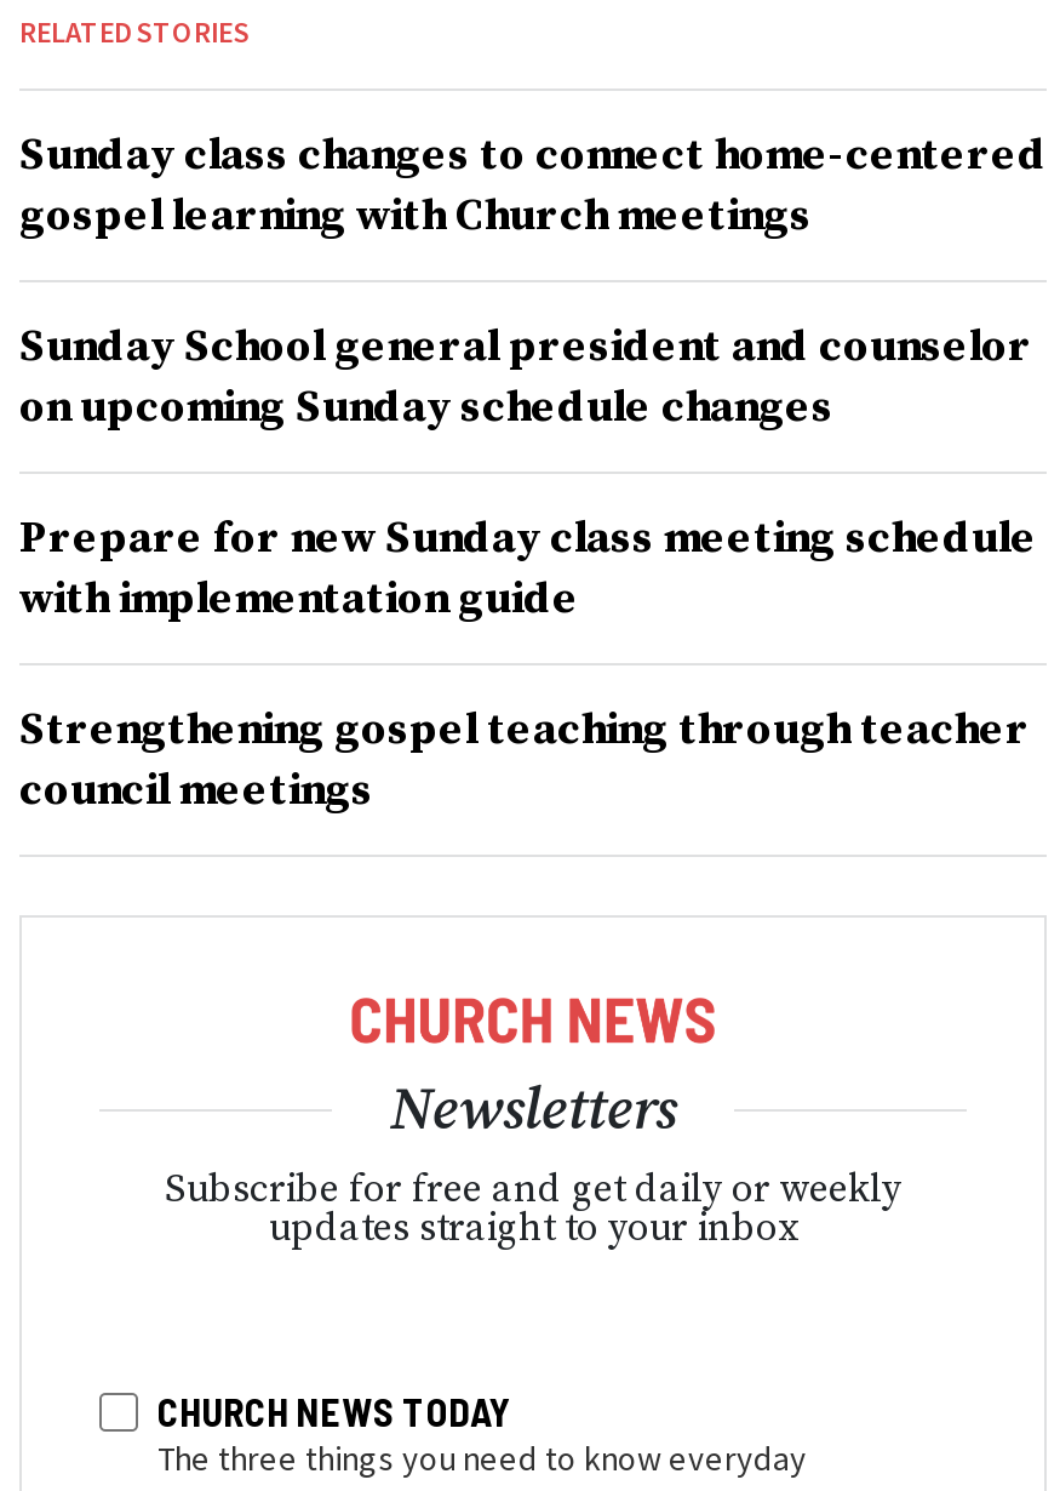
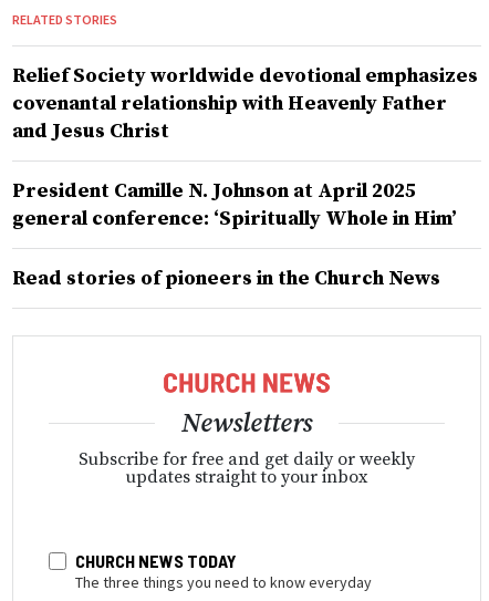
[19,128,1047,819] Sunday class changes to connect home-centered | gospel learning with Church meetings | Sunday School general president and counselor | on upcoming Sunday schedule changes | Prepare for new Sunday class meeting schedule | with implementation guide | Strengthening gospel teaching through teacher | council meetings -> [12,63,478,291] Relief Society worldwide devotional emphasizes | covenantal relationship with Heavenly Father | and Jesus Christ | President Camille N. Johnson at April 2025 | general conference: ‘Spiritually Whole in Him’ | Read stories of pioneers in the Church News

